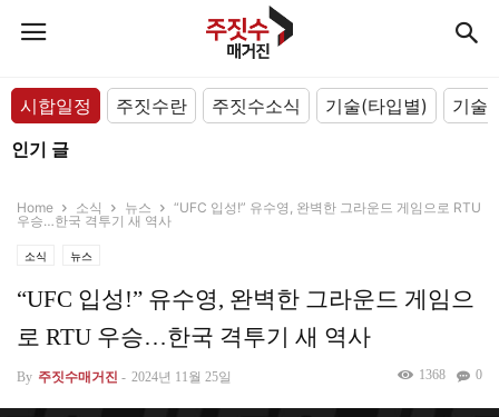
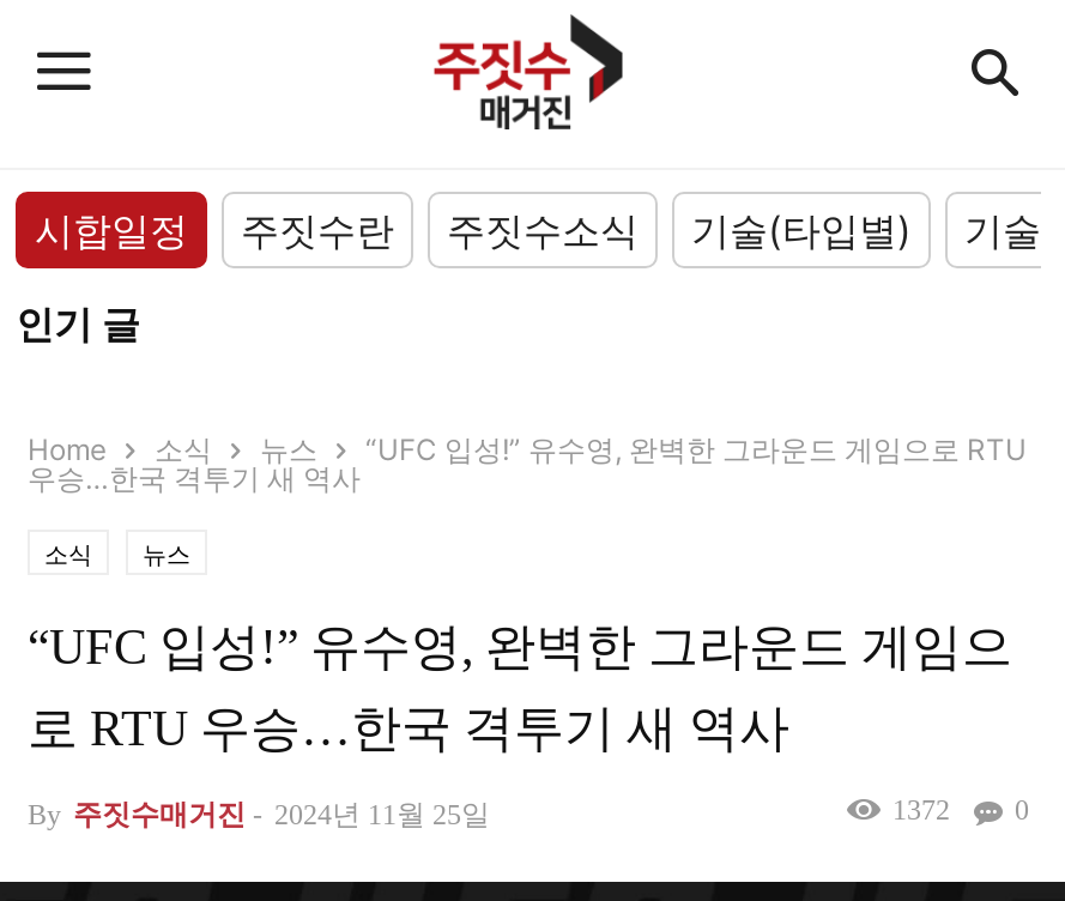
[419,367,482,383] 1368 0 -> [892,793,1029,827] 1372 0

